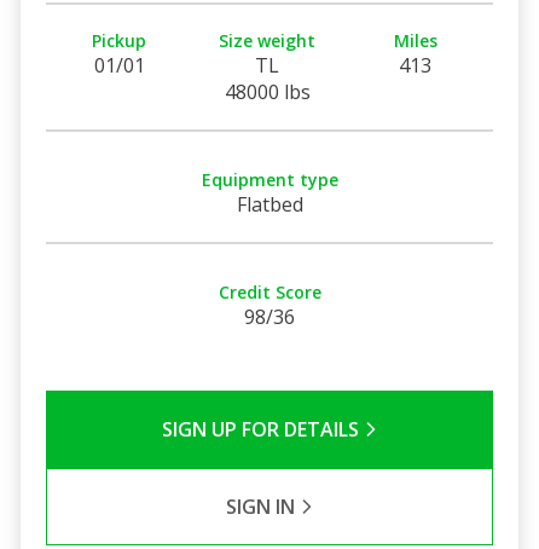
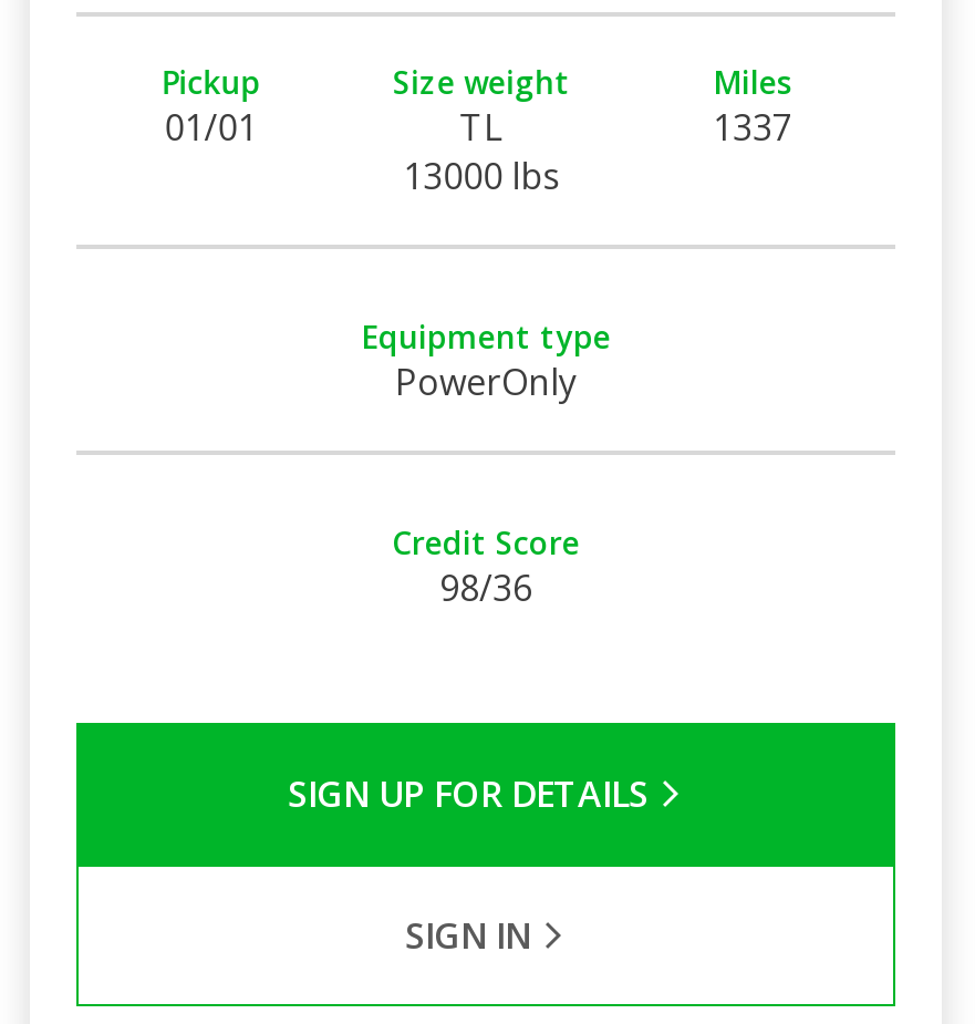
[399,52,431,78] 413 -> [713,103,792,151] 1337
[224,78,310,105] 48000 lbs -> [403,151,560,200] 13000 lbs
[236,191,303,218] Flatbed -> [395,357,577,406] PowerOnly

